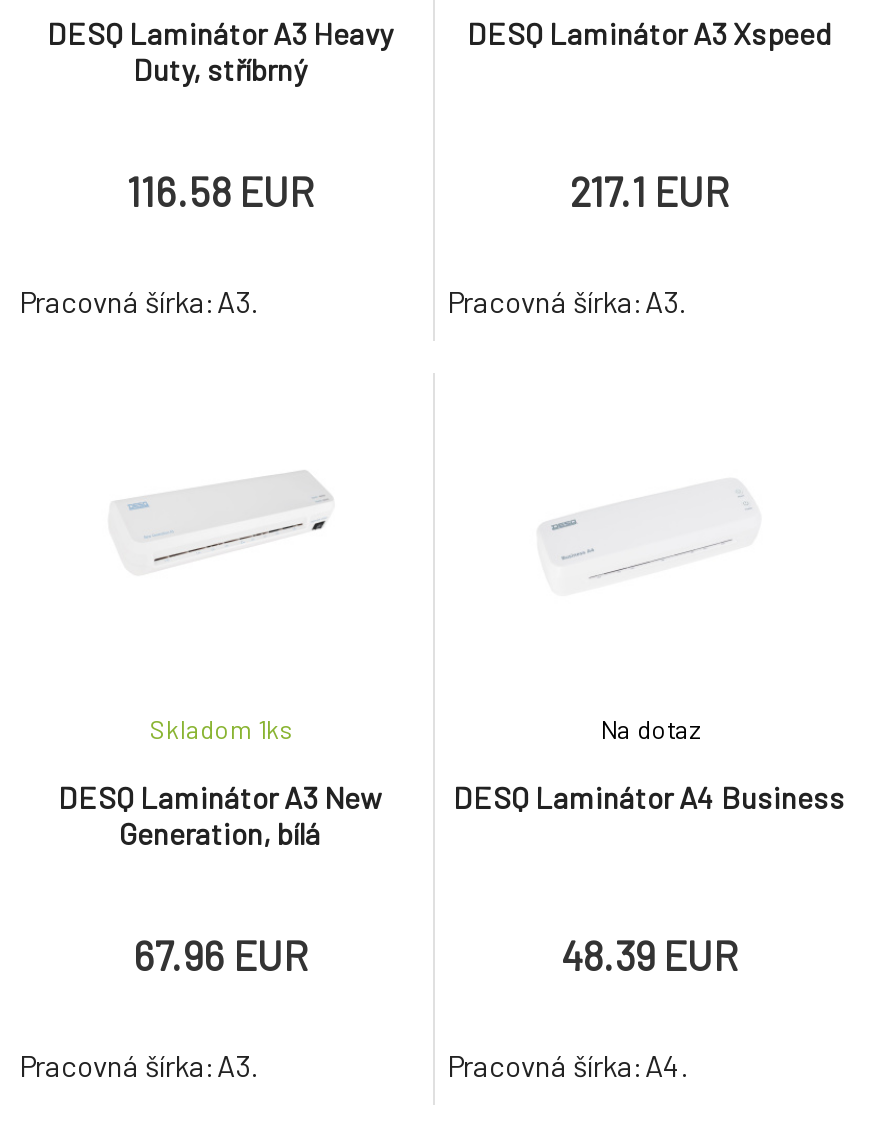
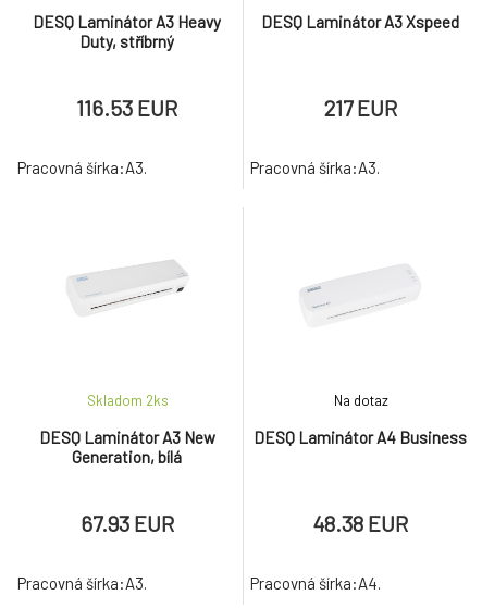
[127,166,313,214] 116.58 EUR -> [76,94,177,120] 116.53 EUR
[570,166,728,214] 217.1 EUR -> [324,94,397,120] 217 EUR
[150,713,294,745] Skladom 1 ks -> [87,392,169,409] Skladom 2 ks
[133,930,307,978] 67.96 EUR -> [80,510,174,536] 67.93 EUR
[561,930,737,978] 48.39 EUR -> [312,510,408,536] 48.38 EUR

